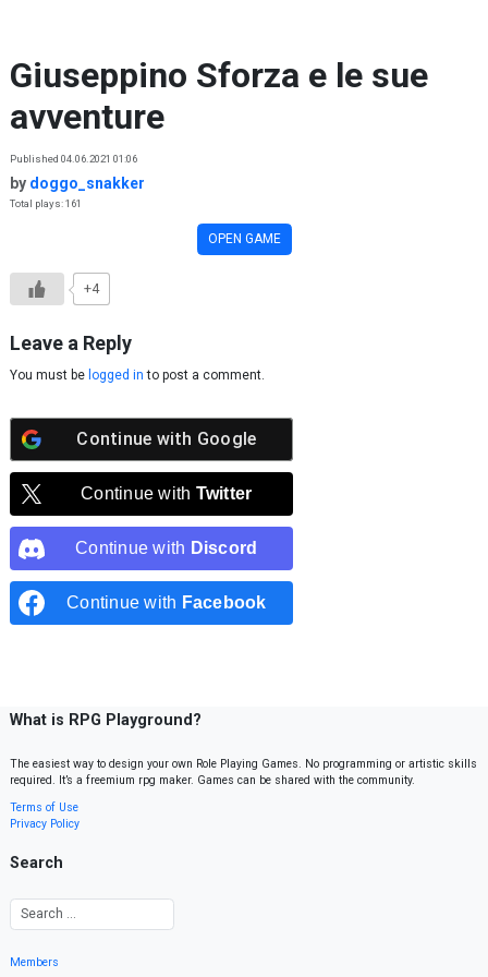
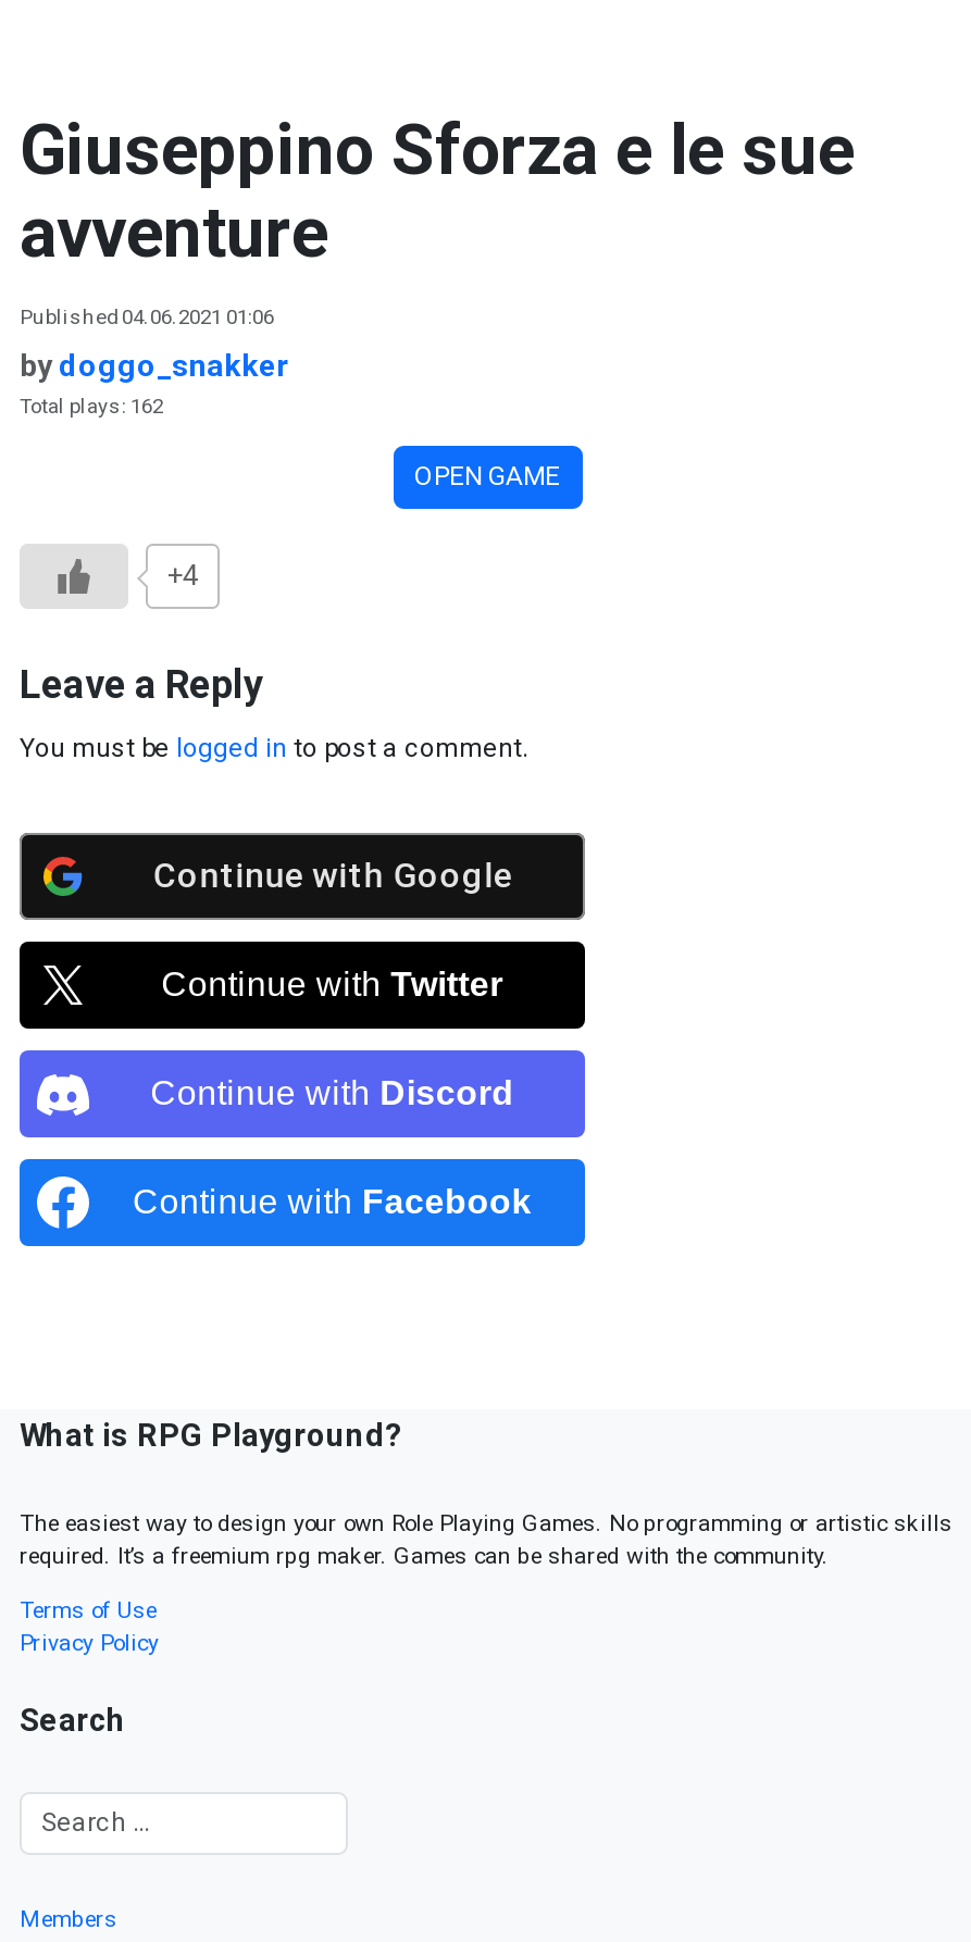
[10,197,82,209] Total plays: 161 -> [20,393,163,416] Total plays: 162

